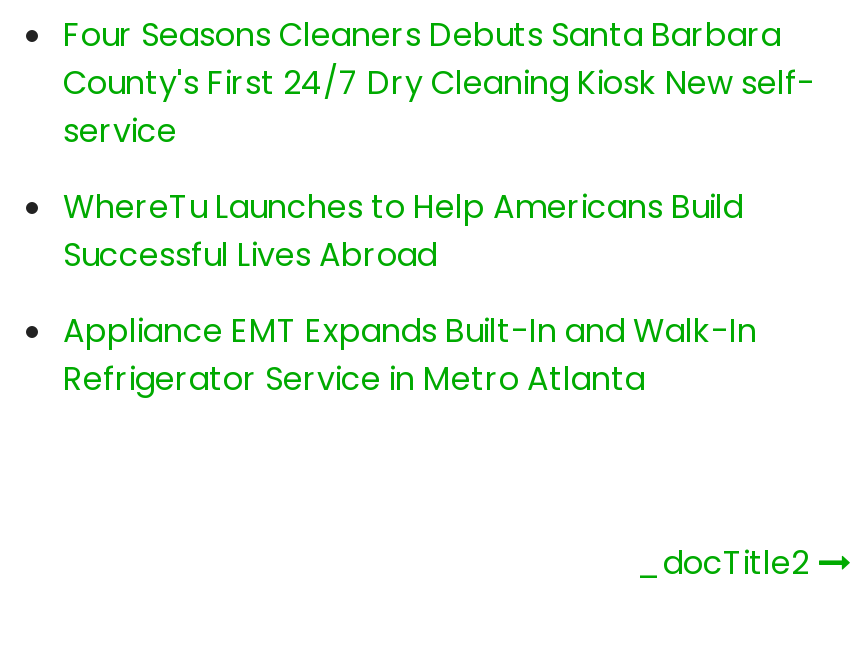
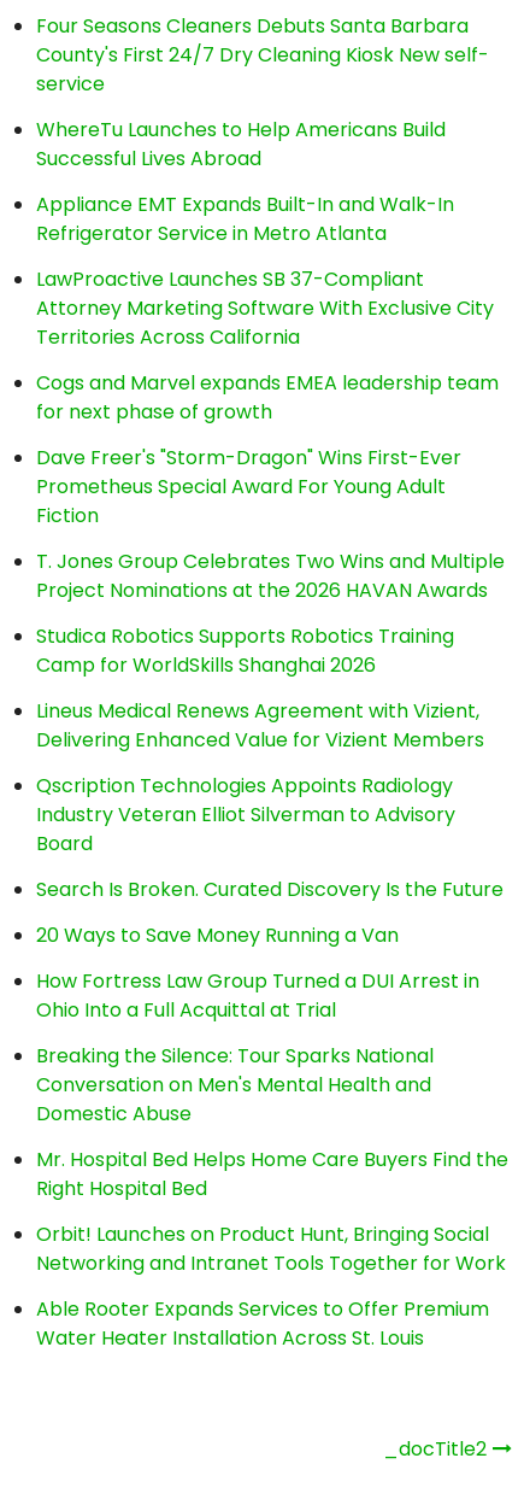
none -> [37,265,509,1351] LawProactive Launches SB 37-Compliant | Attorney Marketing Software With Exclusive City | Territories Across California | Cogs and Marvel expands EMEA leadership team | for next phase of growth | Dave Freer's "Storm-Dragon" Wins First-Ever | Prometheus Special Award For Young Adult | Fiction | T. Jones Group Celebrates Two Wins and Multiple | Project Nominations at the 2026 HAVAN Awards | Studica Robotics Supports Robotics Training | Camp for WorldSkills Shanghai 2026 | Lineus Medical Renews Agreement with Vizient, | Delivering Enhanced Value for Vizient Members | Qscription Technologies Appoints Radiology | Industry Veteran Elliot Silverman to Advisory | Board | Search Is Broken. Curated Discovery Is the Future | 20 Ways to Save Money Running a Van | How Fortress Law Group Turned a DUI Arrest in | Ohio Into a Full Acquittal at Trial | Breaking the Silence: Tour Sparks National | Conversation on Men's Mental Health and | Domestic Abuse | Mr. Hospital Bed Helps Home Care Buyers Find the | Right Hospital Bed | Orbit! Launches on Product Hunt, Bringing Social | Networking and Intranet Tools Together for Work | Able Rooter Expands Services to Offer Premium | Water Heater Installation Across St. Louis

